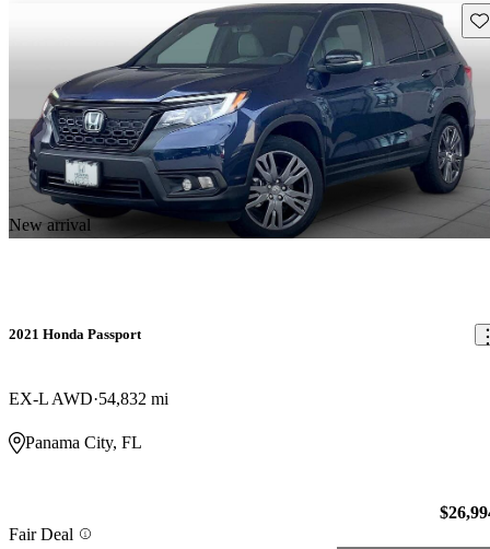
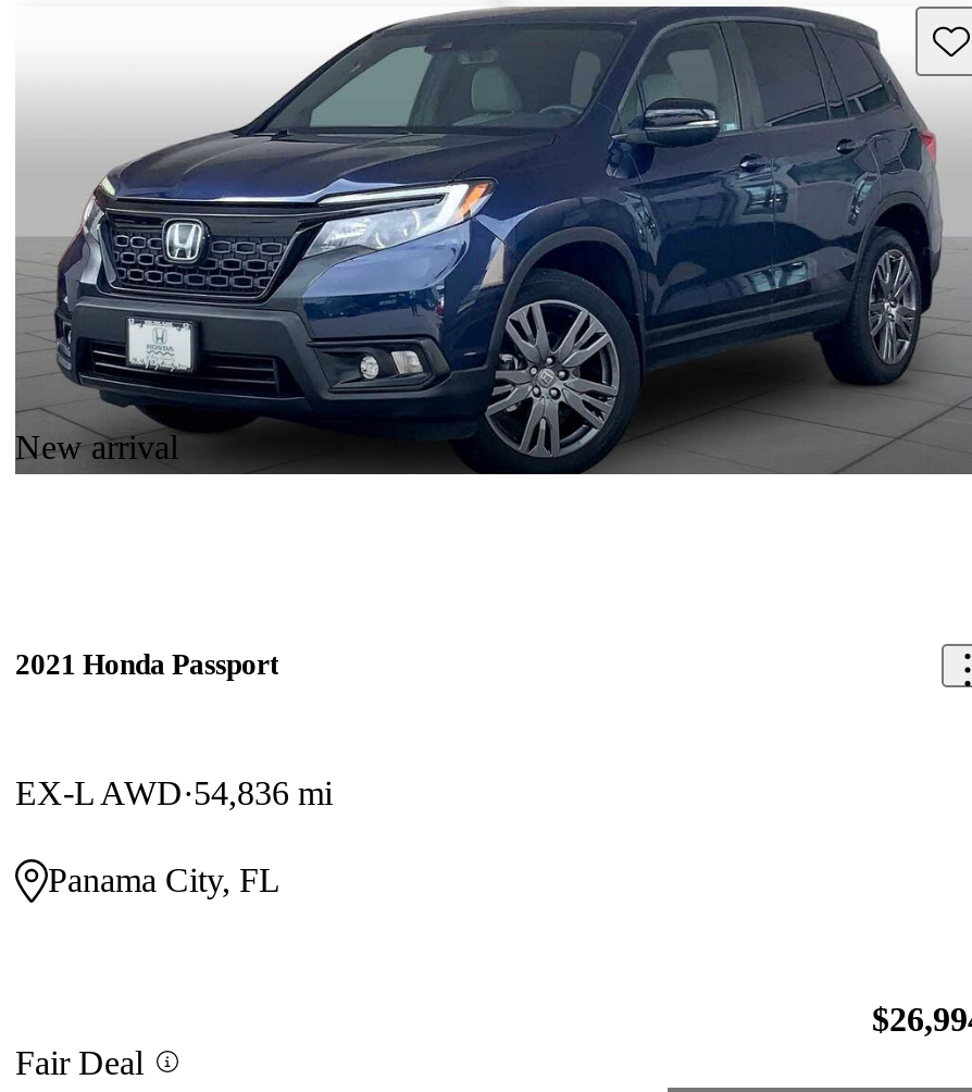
[9,390,168,408] EX-L AWD 54,832 mi -> [15,775,333,812] EX-L AWD 54,836 mi

